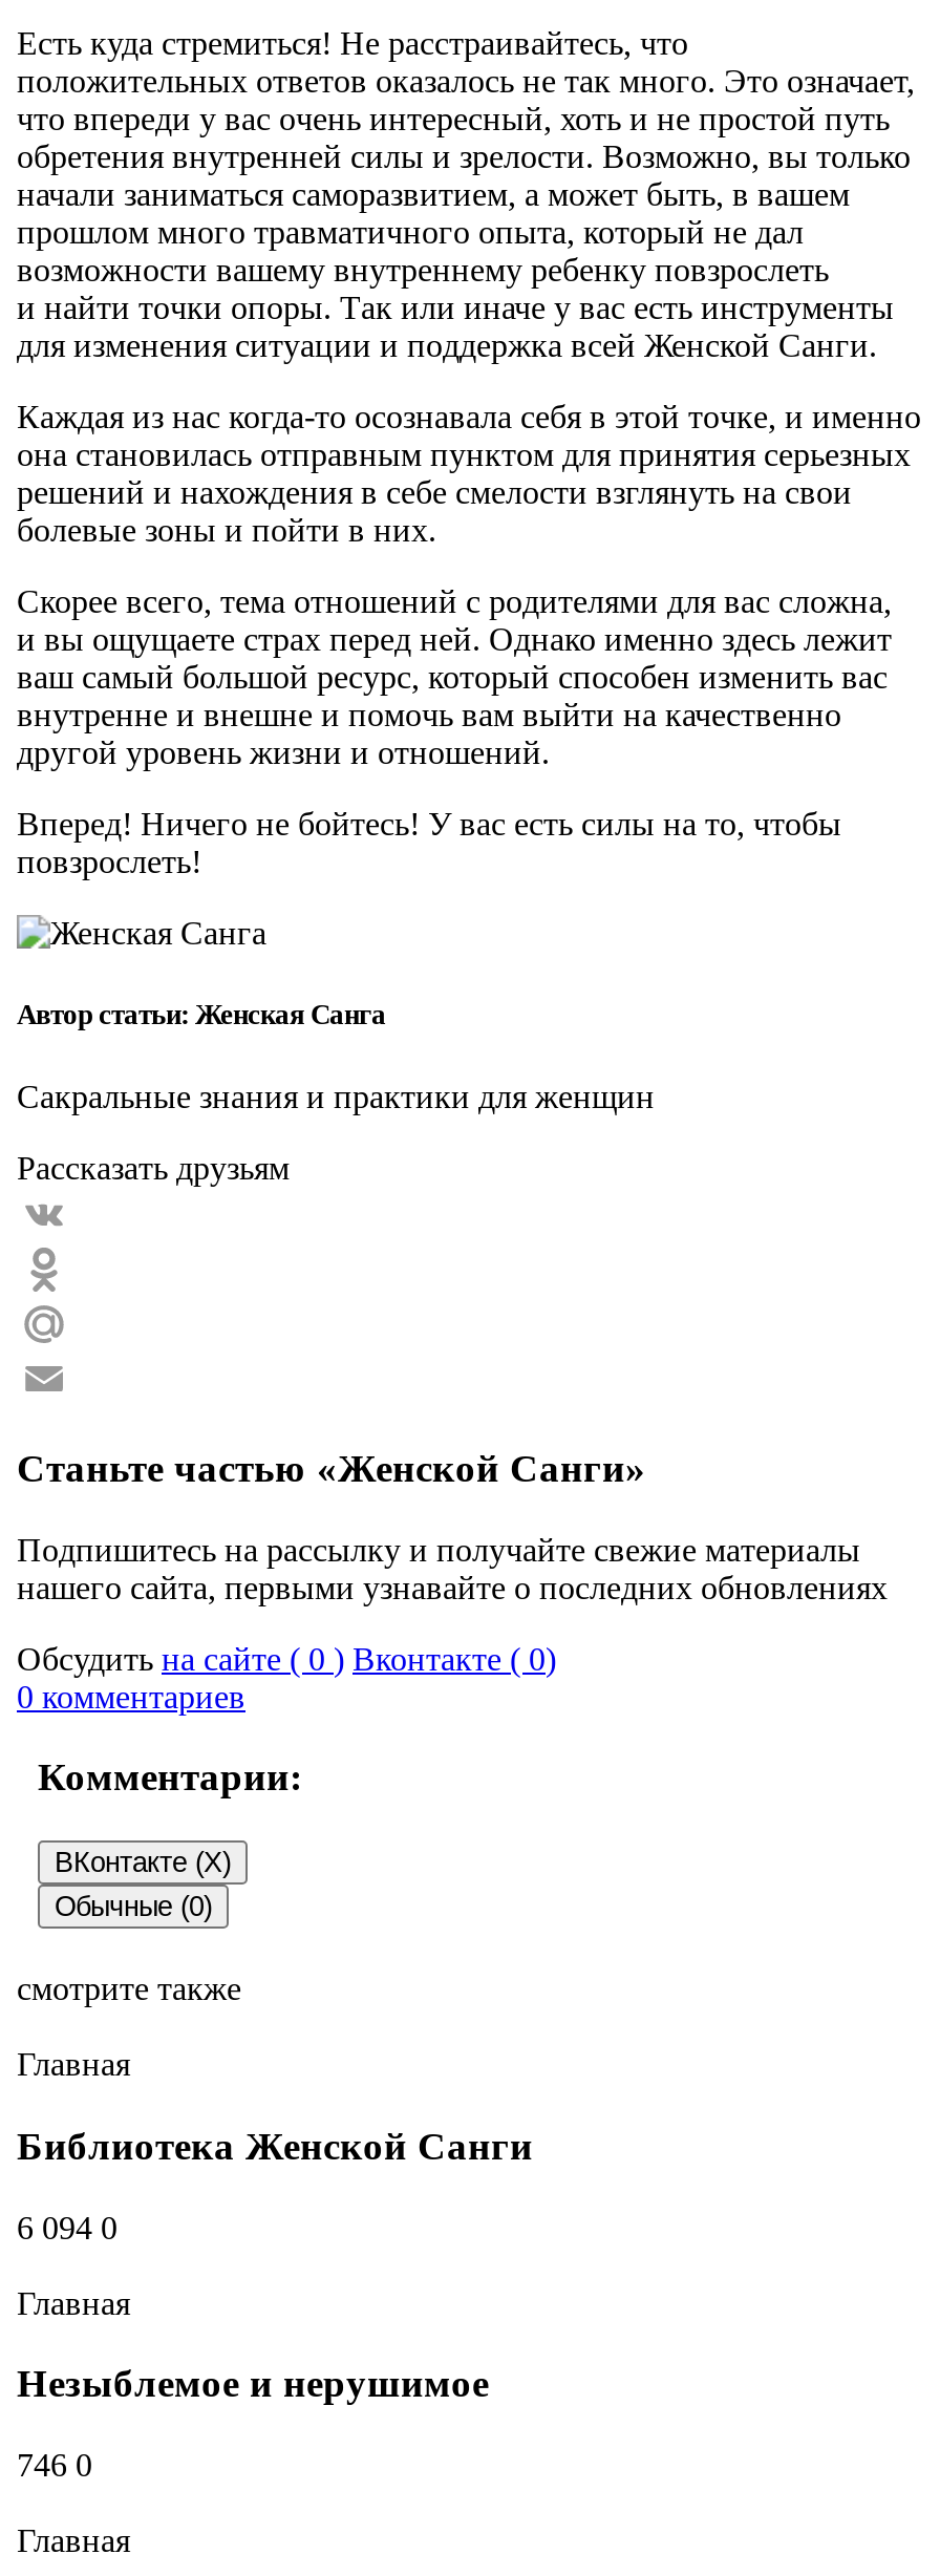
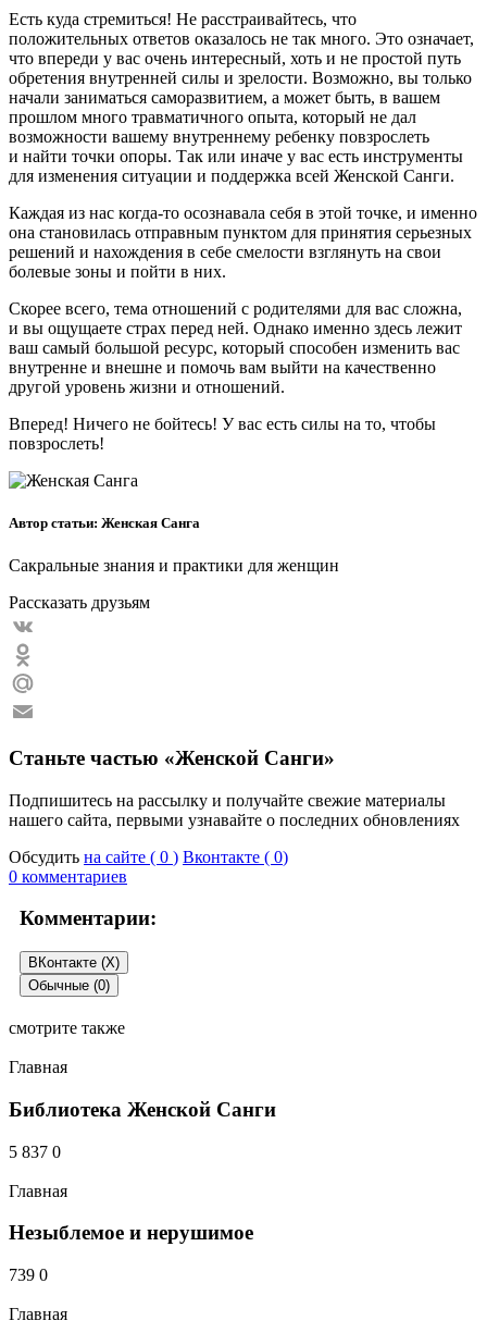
[17,2209,117,2244] 6 094 0 -> [9,1142,61,1161] 5 837 0
[17,2447,92,2482] 746 0 -> [9,1265,48,1284] 739 0

